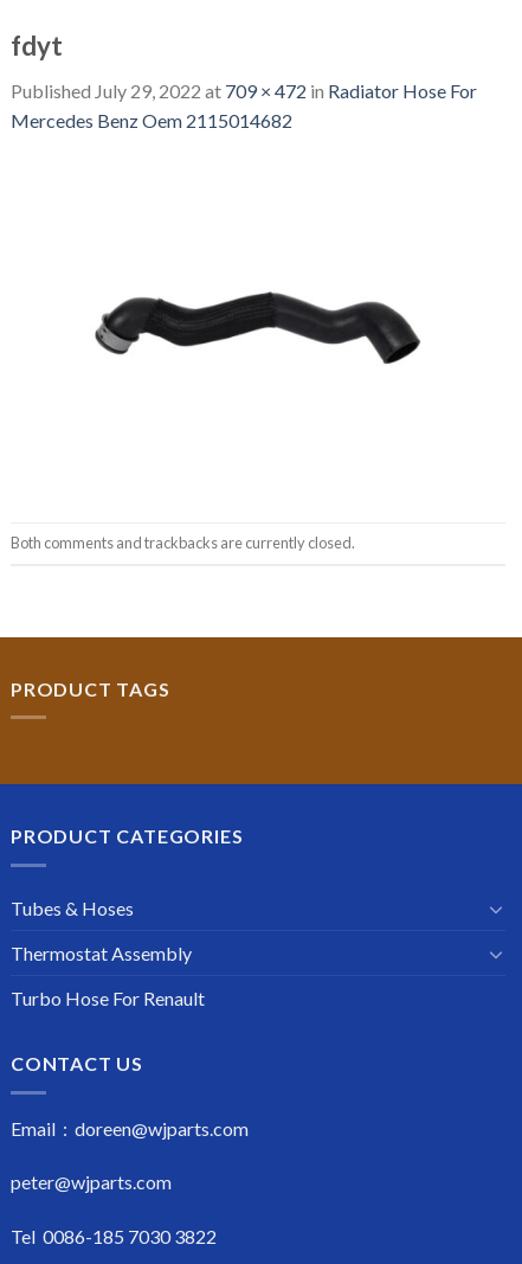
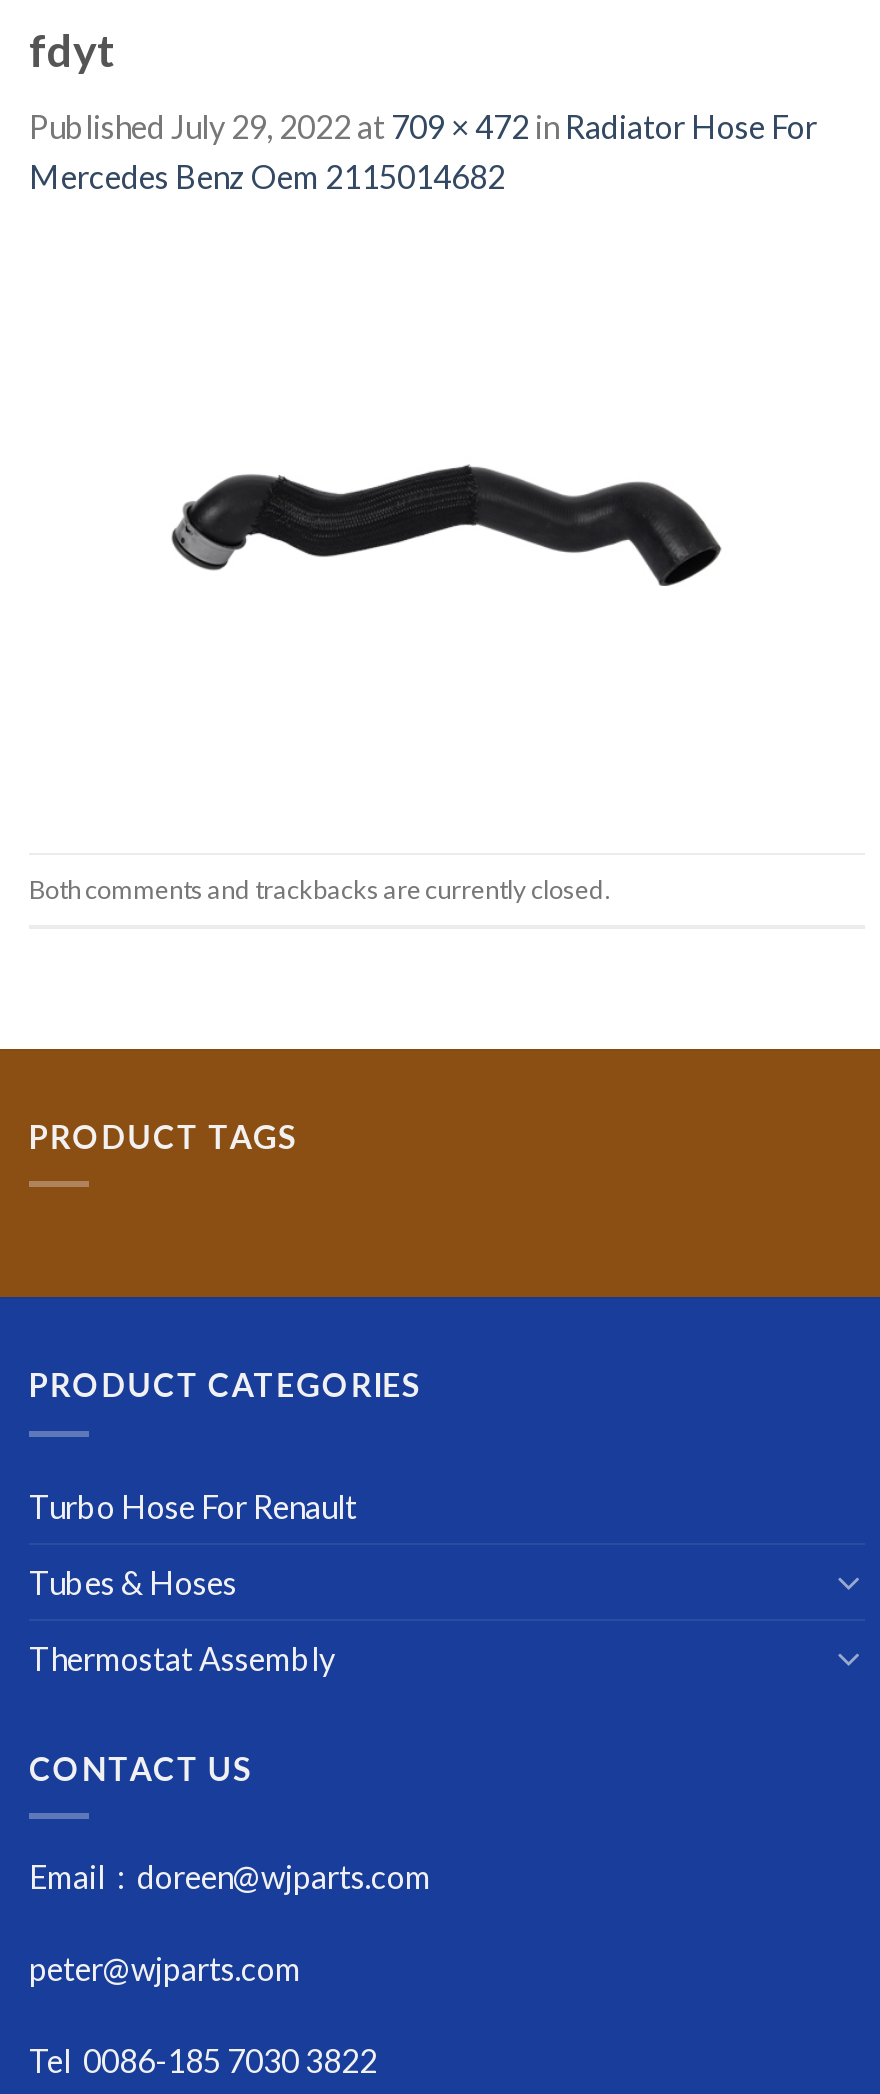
moved [11,897,192,964] -> [29,1562,335,1676]: Tubes & Hoses | Thermostat Assembly
moved [11,987,205,1009] -> [29,1486,357,1524]: Turbo Hose For Renault

